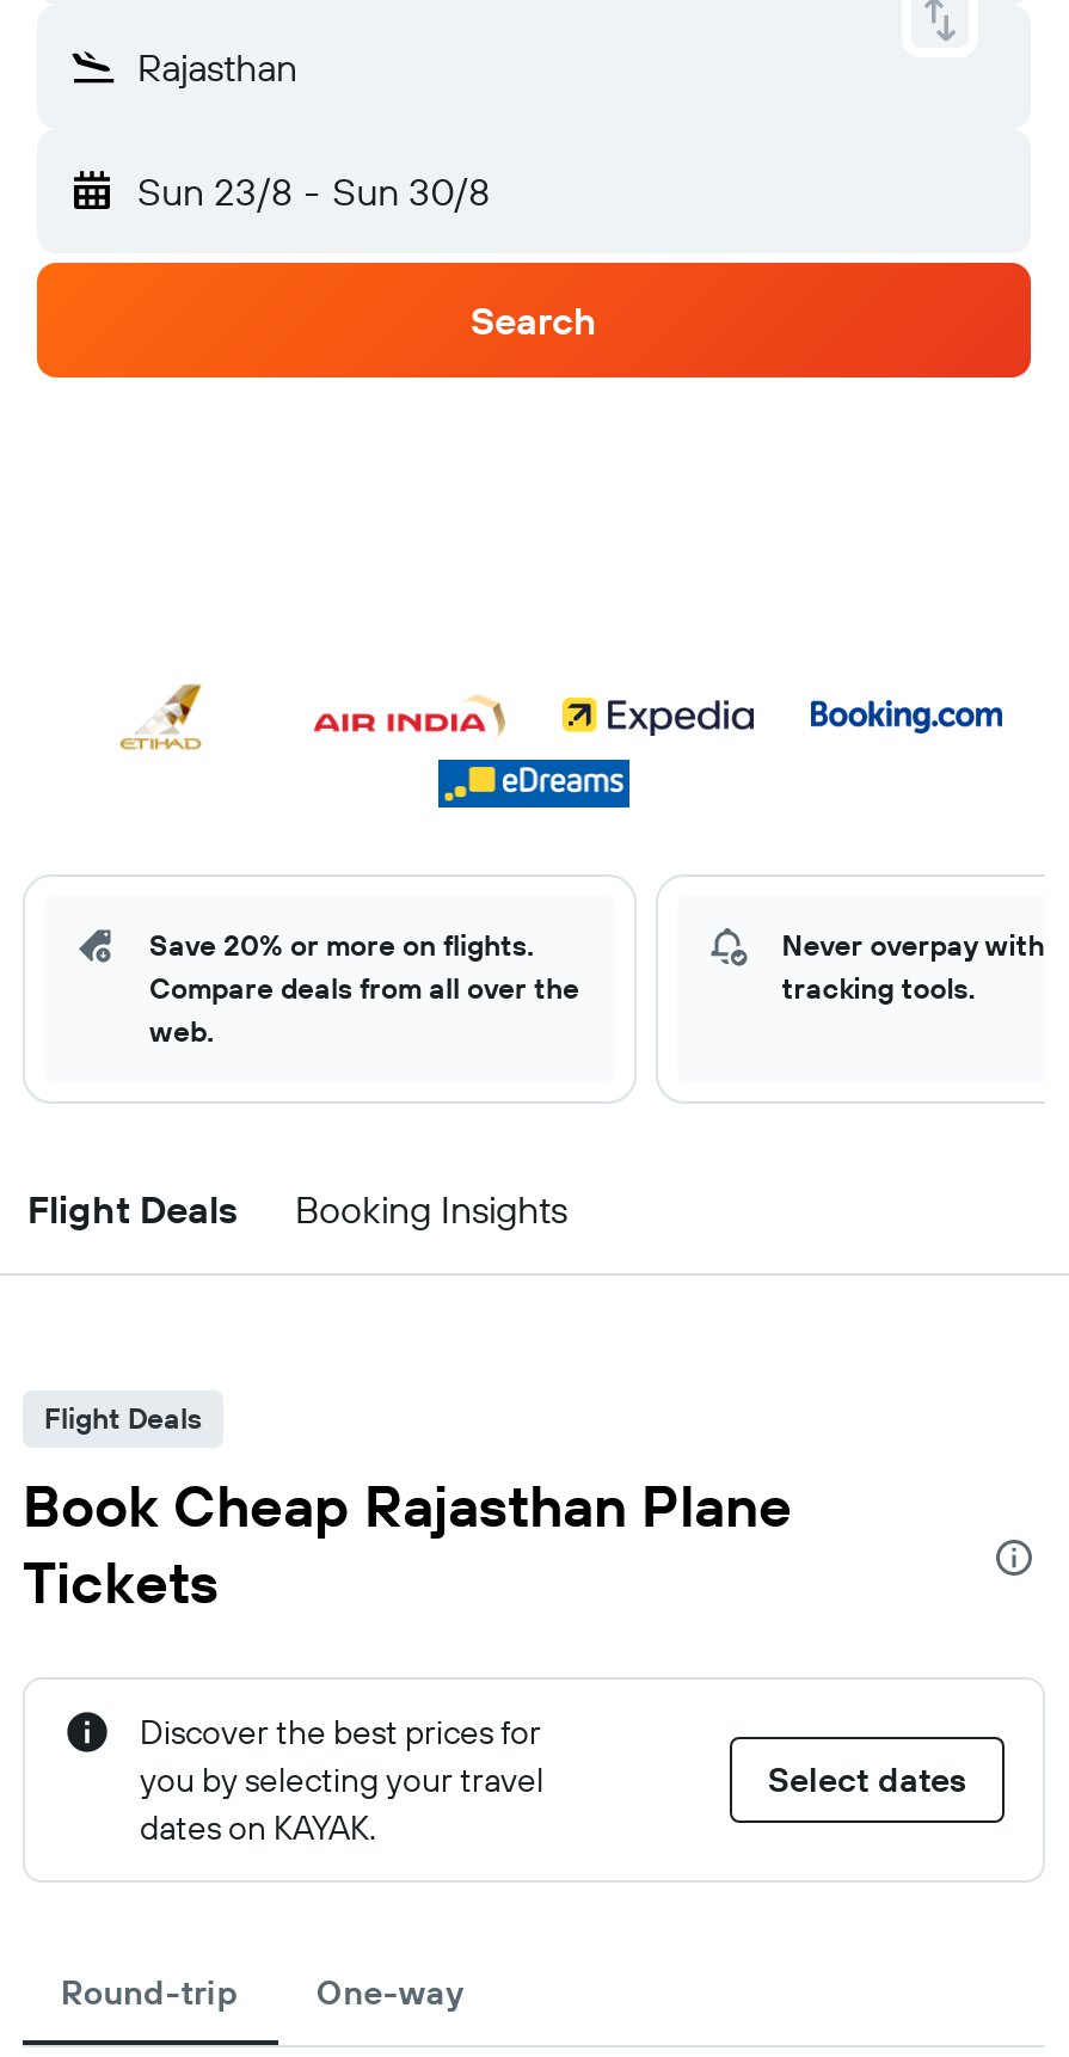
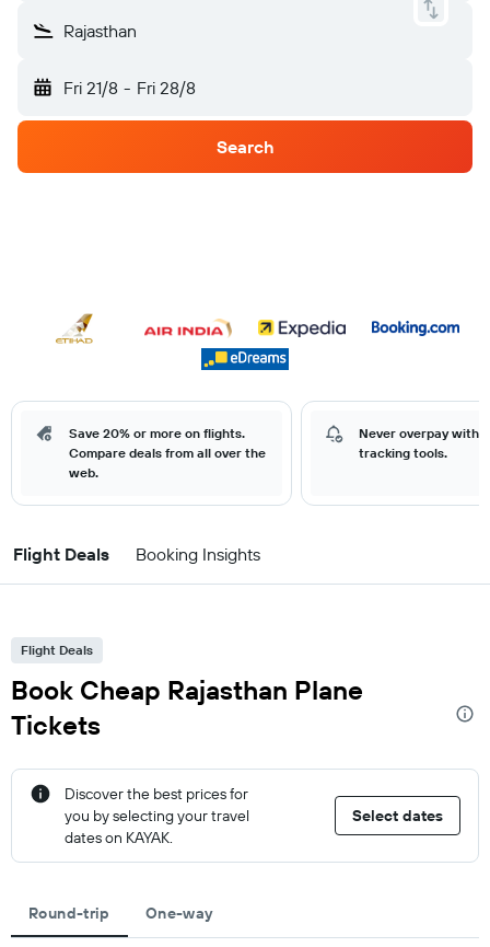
[137,167,490,215] Sun 23/8 - Sun 30/8 -> [63,77,195,99] Fri 21/8 - Fri 28/8

